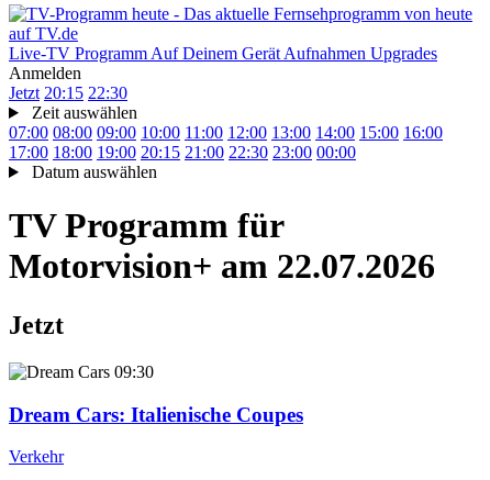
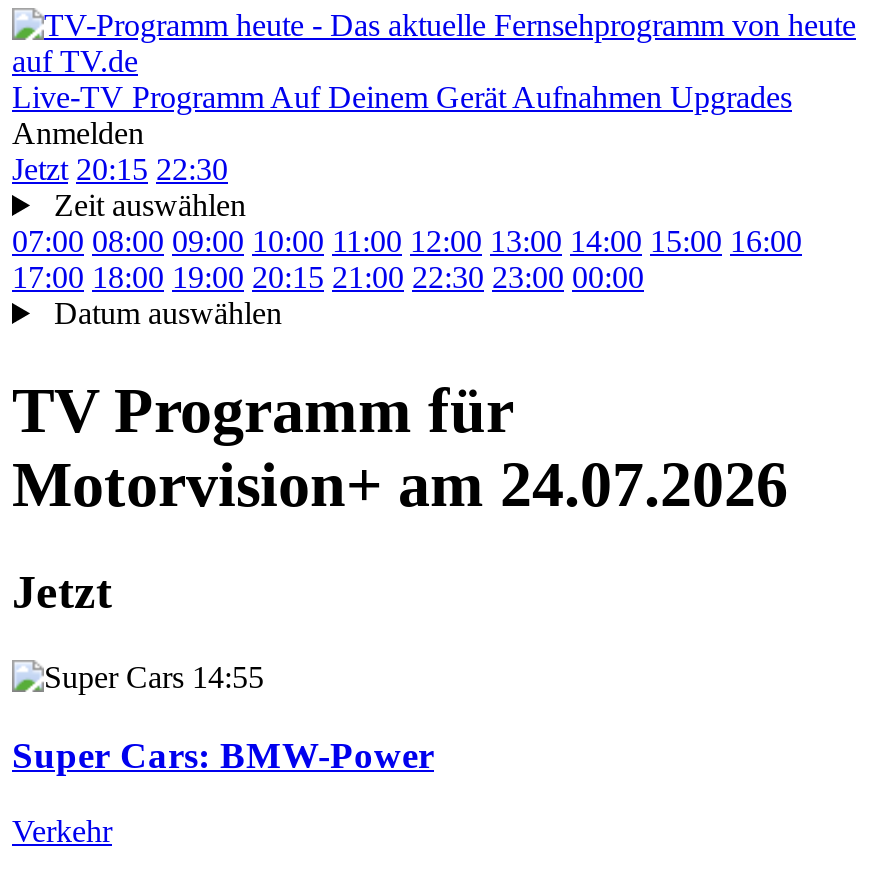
[9,246,435,286] Motorvision+ am 22.07.2026 -> [12,449,788,521] Motorvision+ am 24.07.2026
[114,362,154,381] 09:30 -> [192,660,264,694] 14:55
[9,403,303,426] Dream Cars: Italienische Coupes -> [12,733,434,775] Super Cars: BMW-Power

